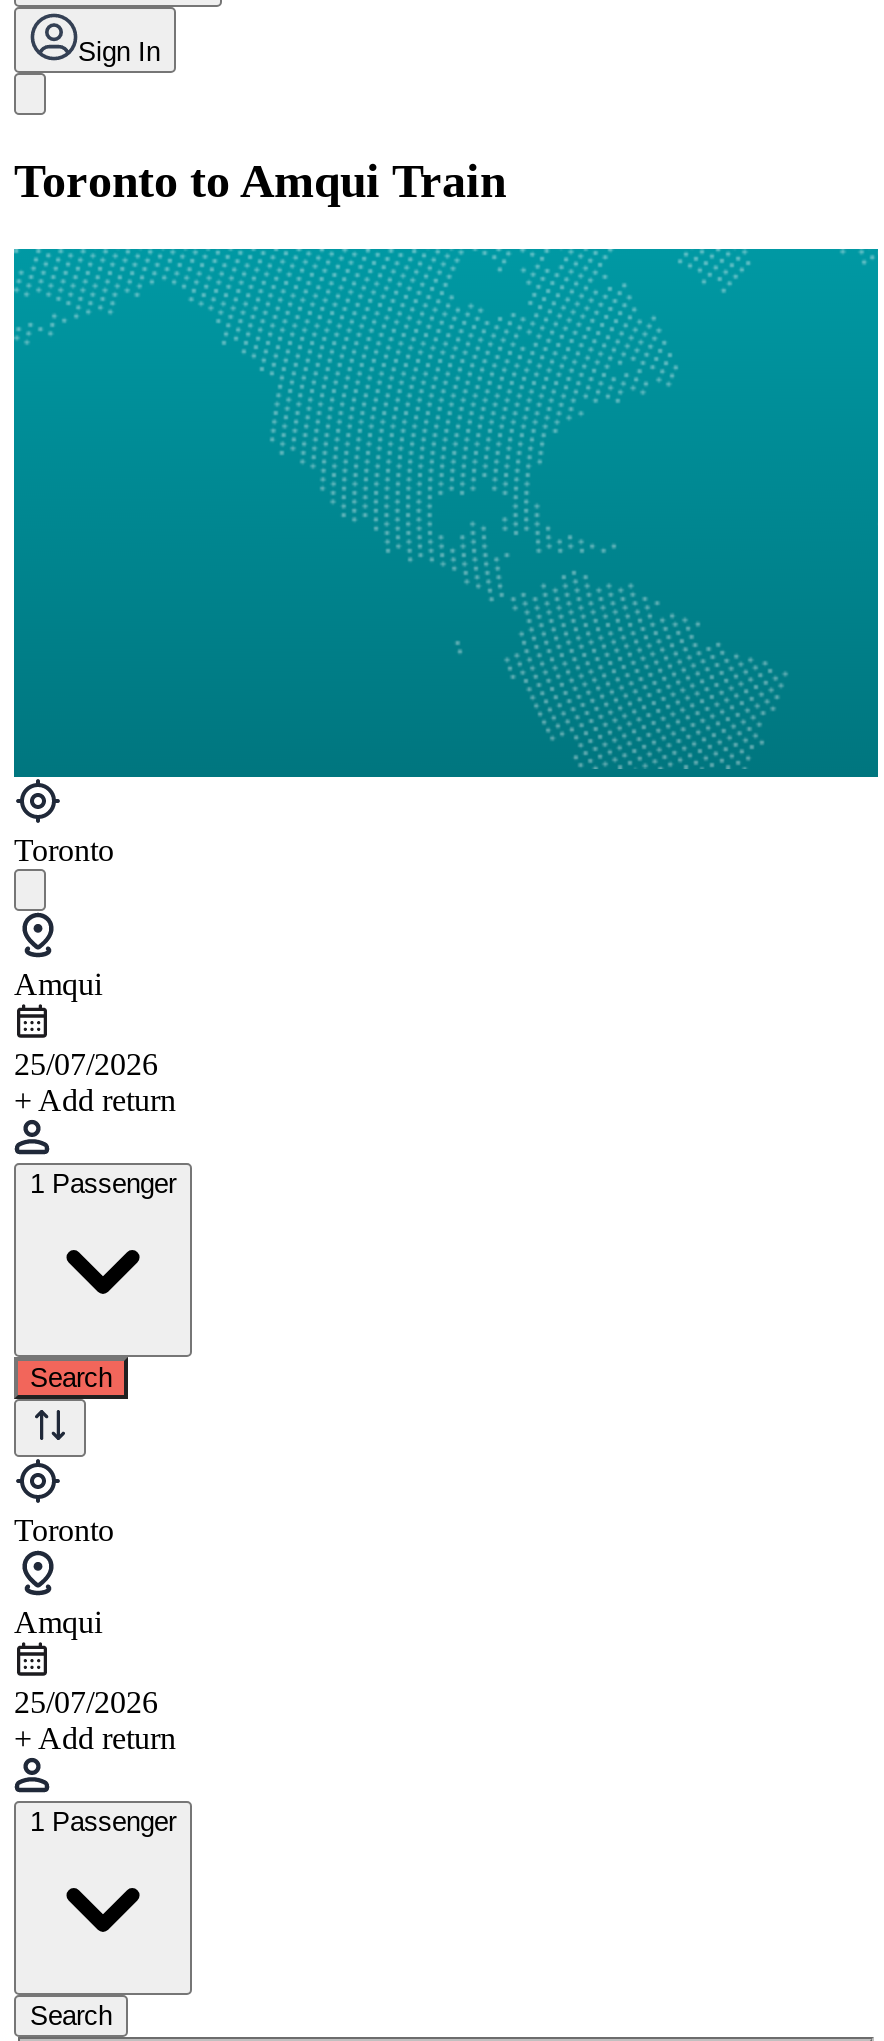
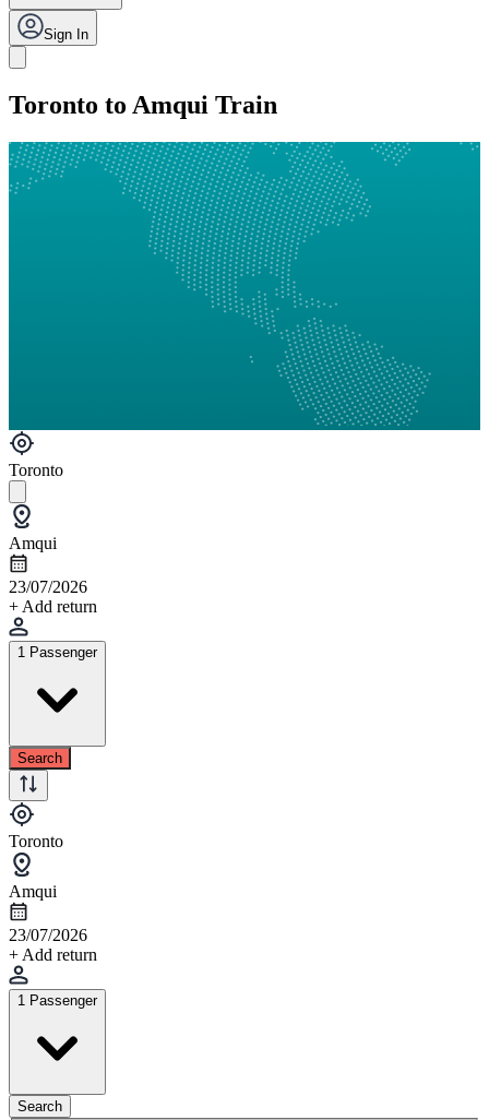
[14,1047,158,1081] 25/07/2026 -> [9,577,87,596] 23/07/2026
[14,1685,158,1719] 25/07/2026 -> [9,925,87,944] 23/07/2026

